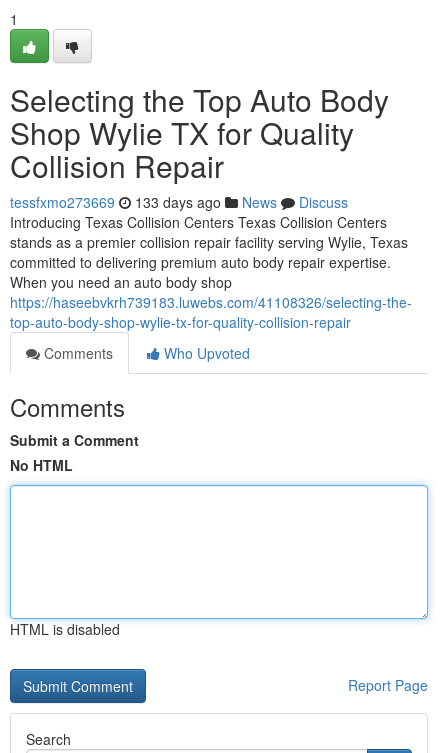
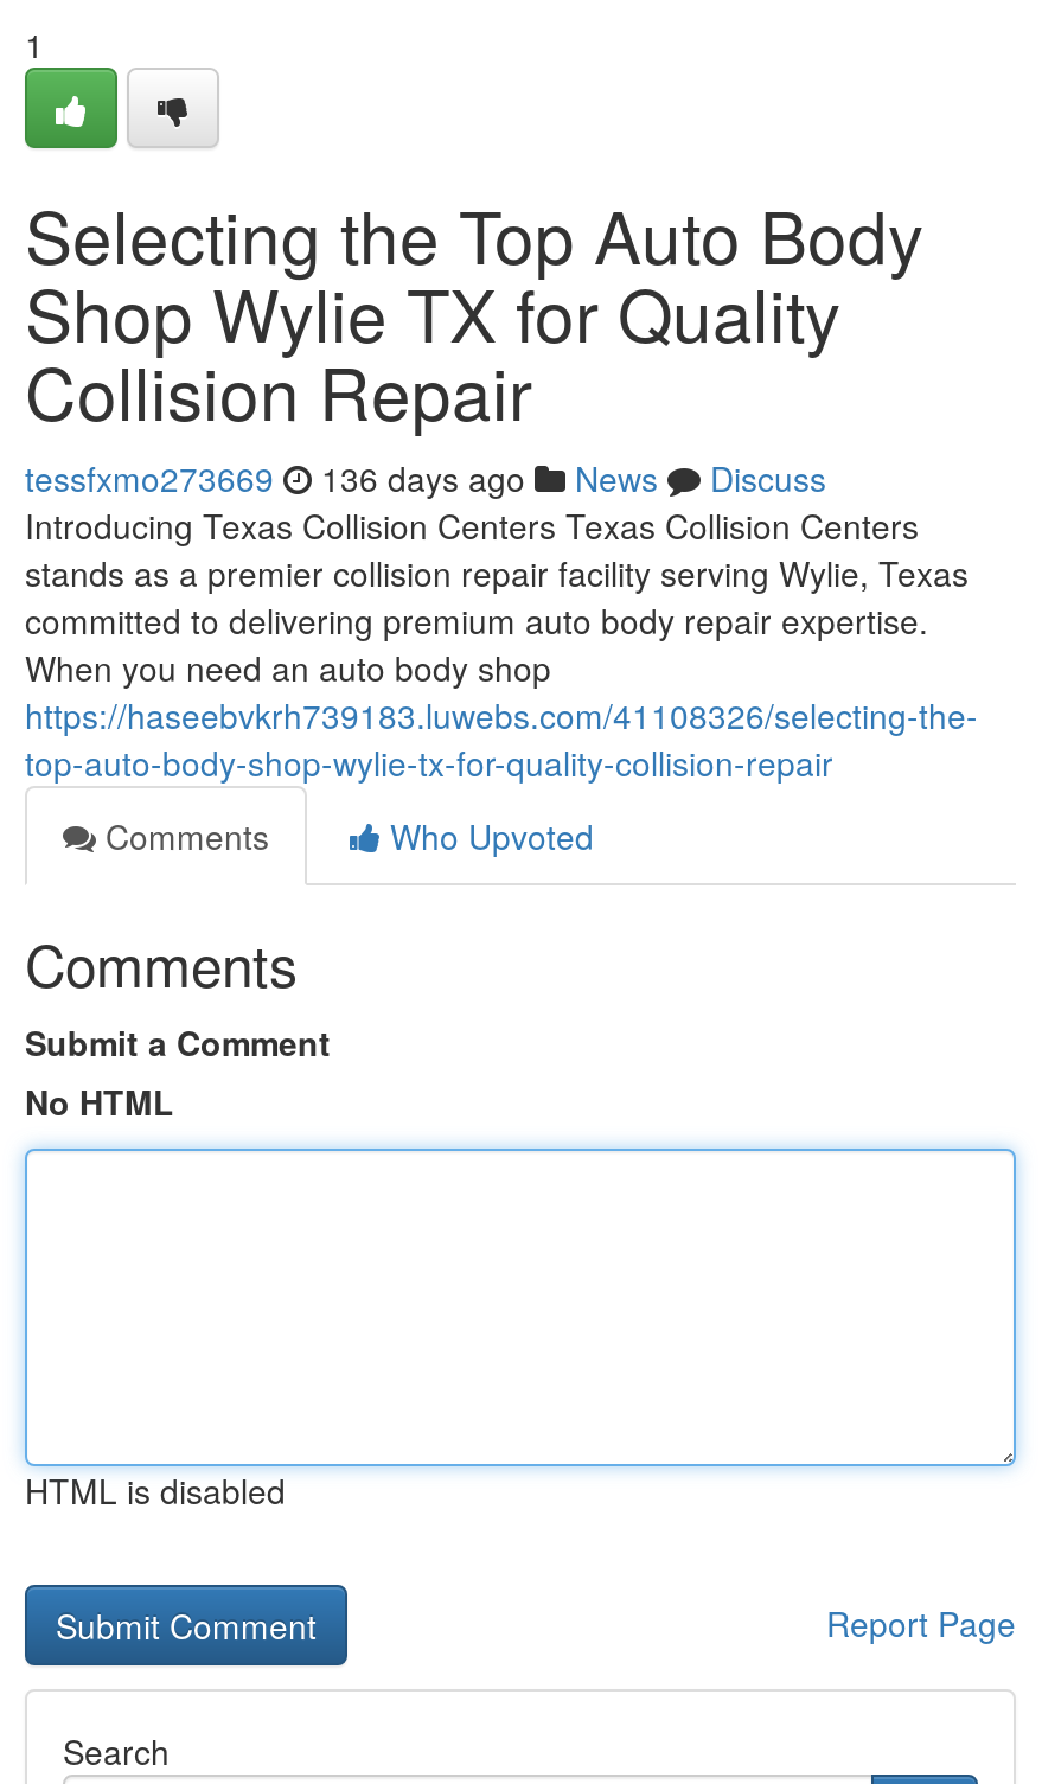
[10,192,348,212] tessfxmo273669 133 days ago News Discuss -> [25,454,826,501] tessfxmo273669 136 days ago News Discuss

